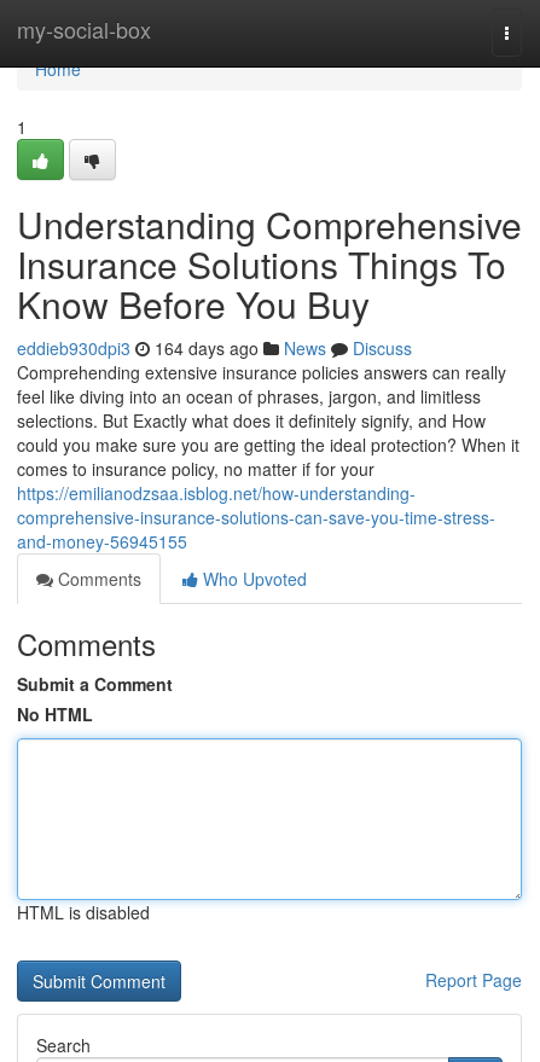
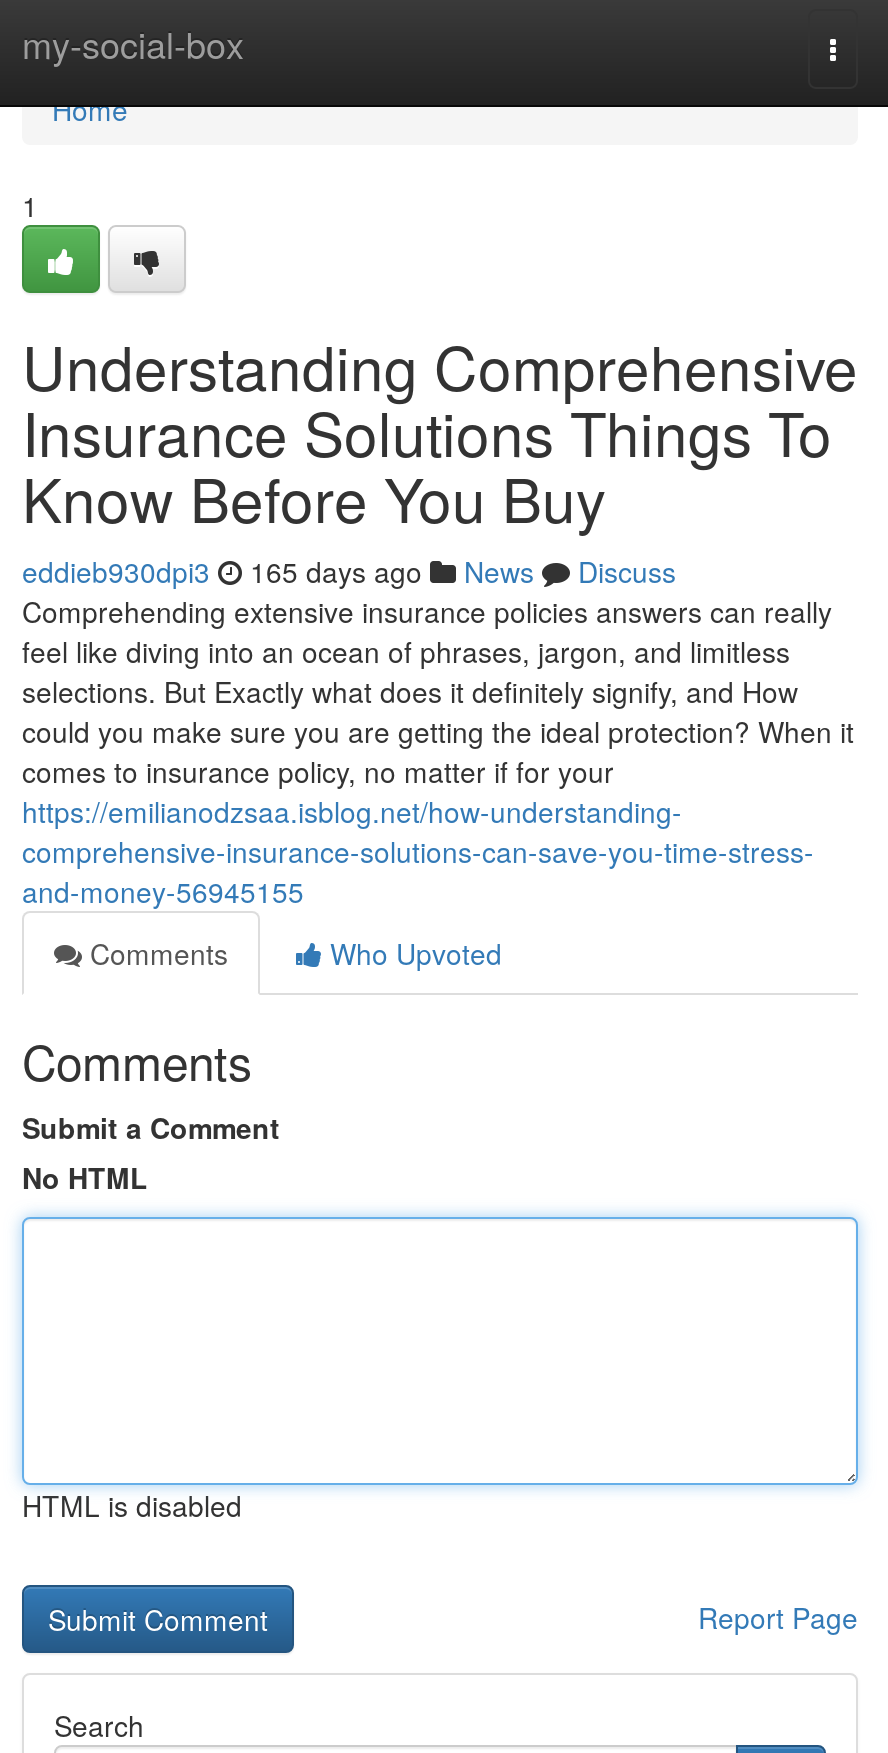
[17,336,412,360] eddieb930dpi3 164 days ago News Discuss -> [22,551,676,591] eddieb930dpi3 165 days ago News Discuss

